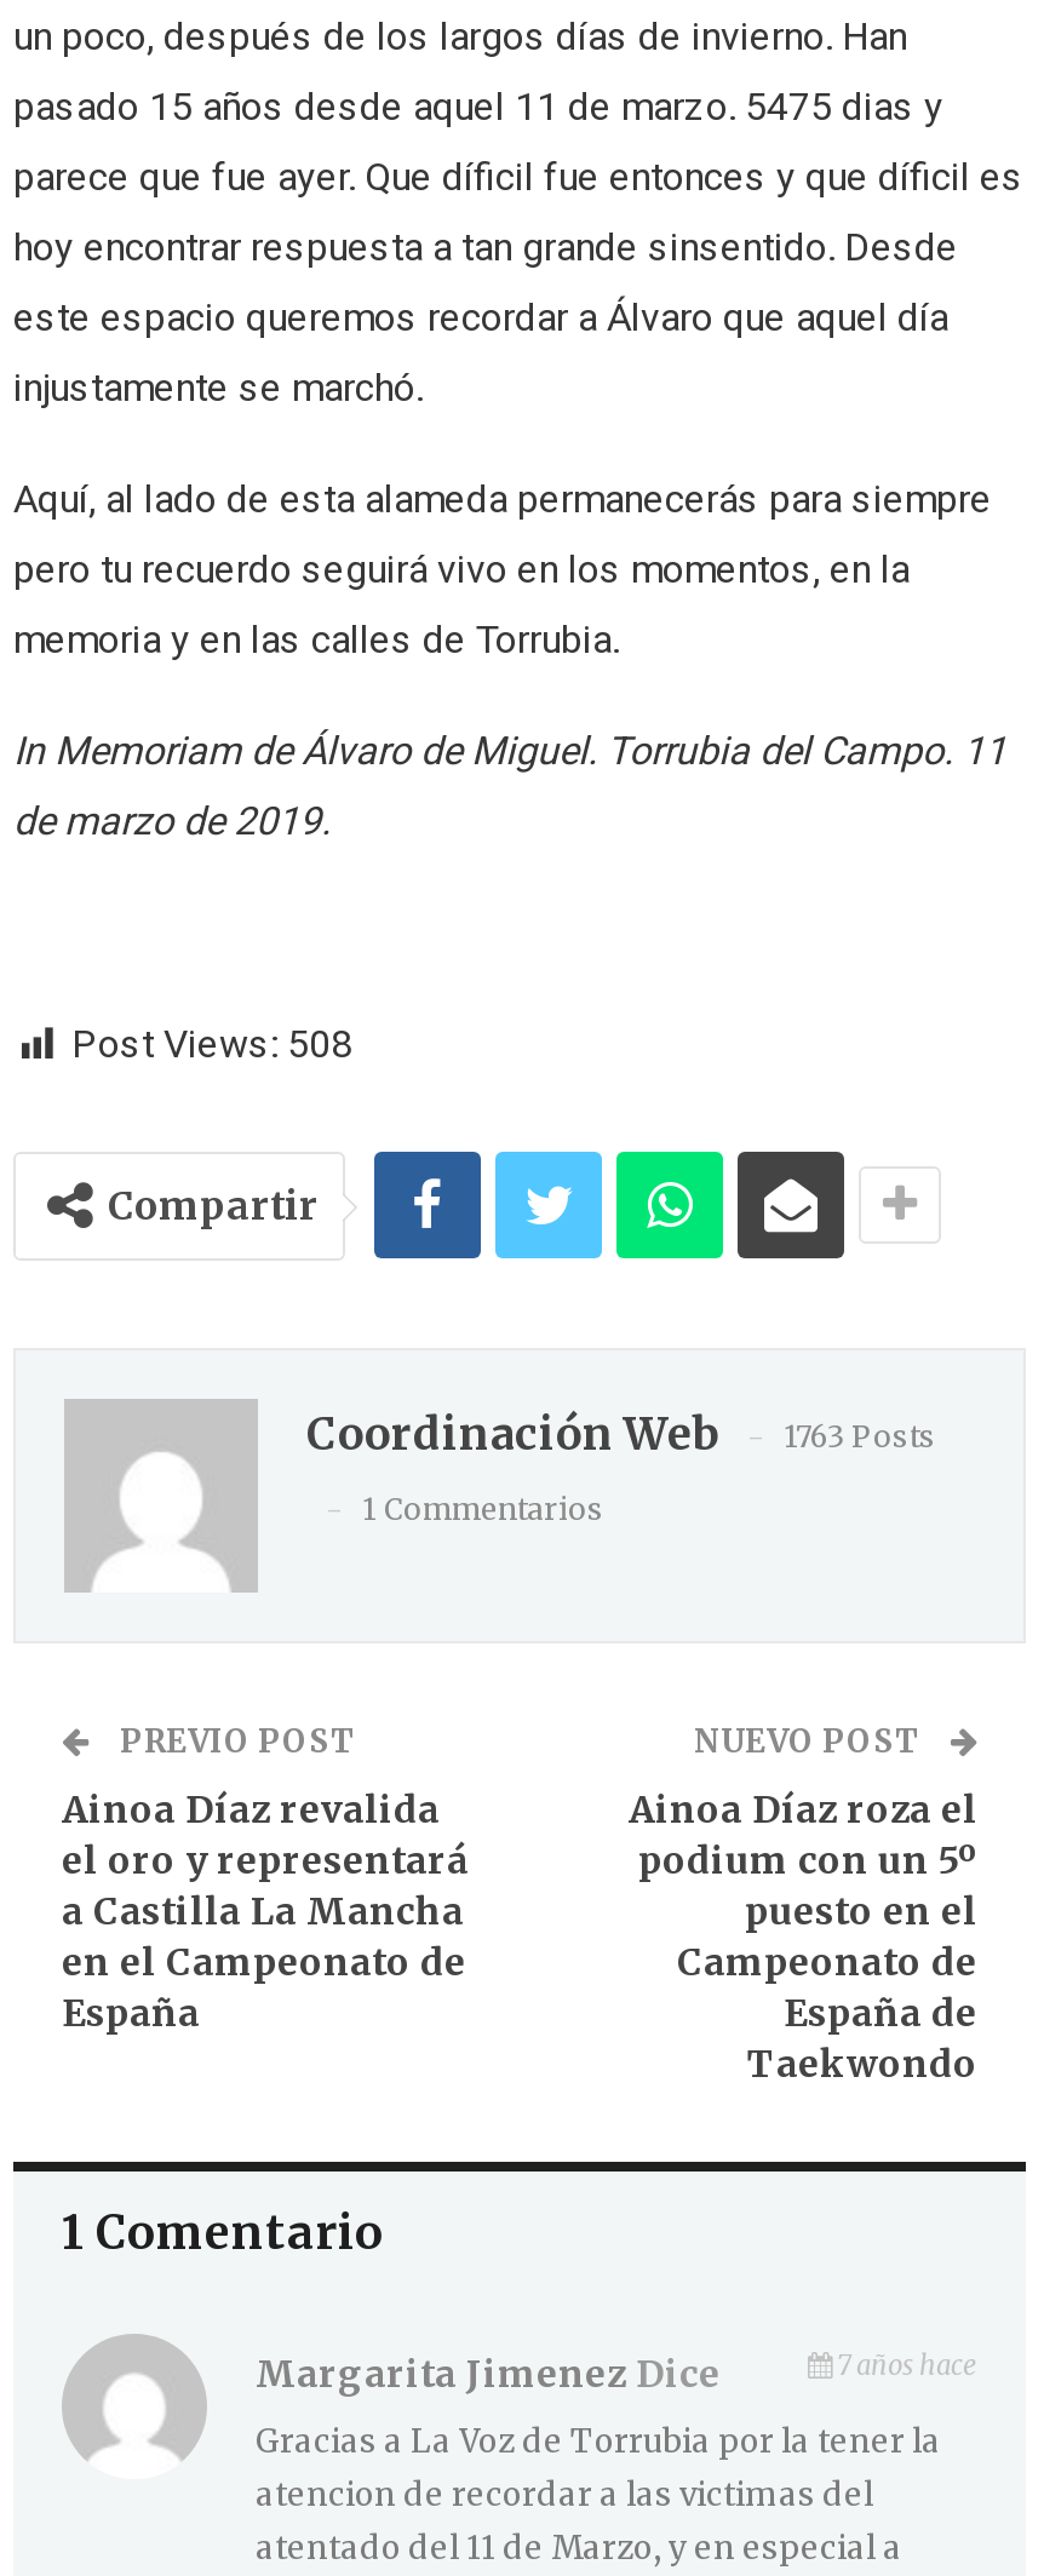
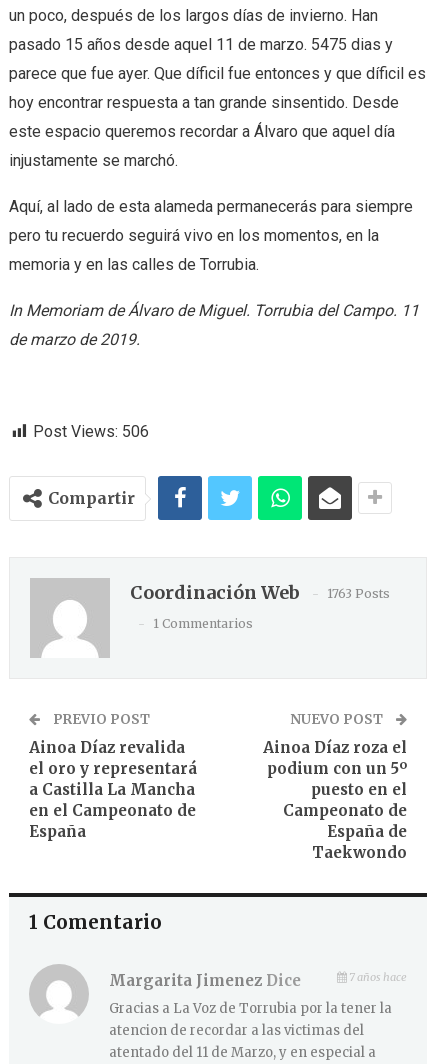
[71,1021,352,1067] Post Views: 508 -> [33,422,149,441] Post Views: 506

